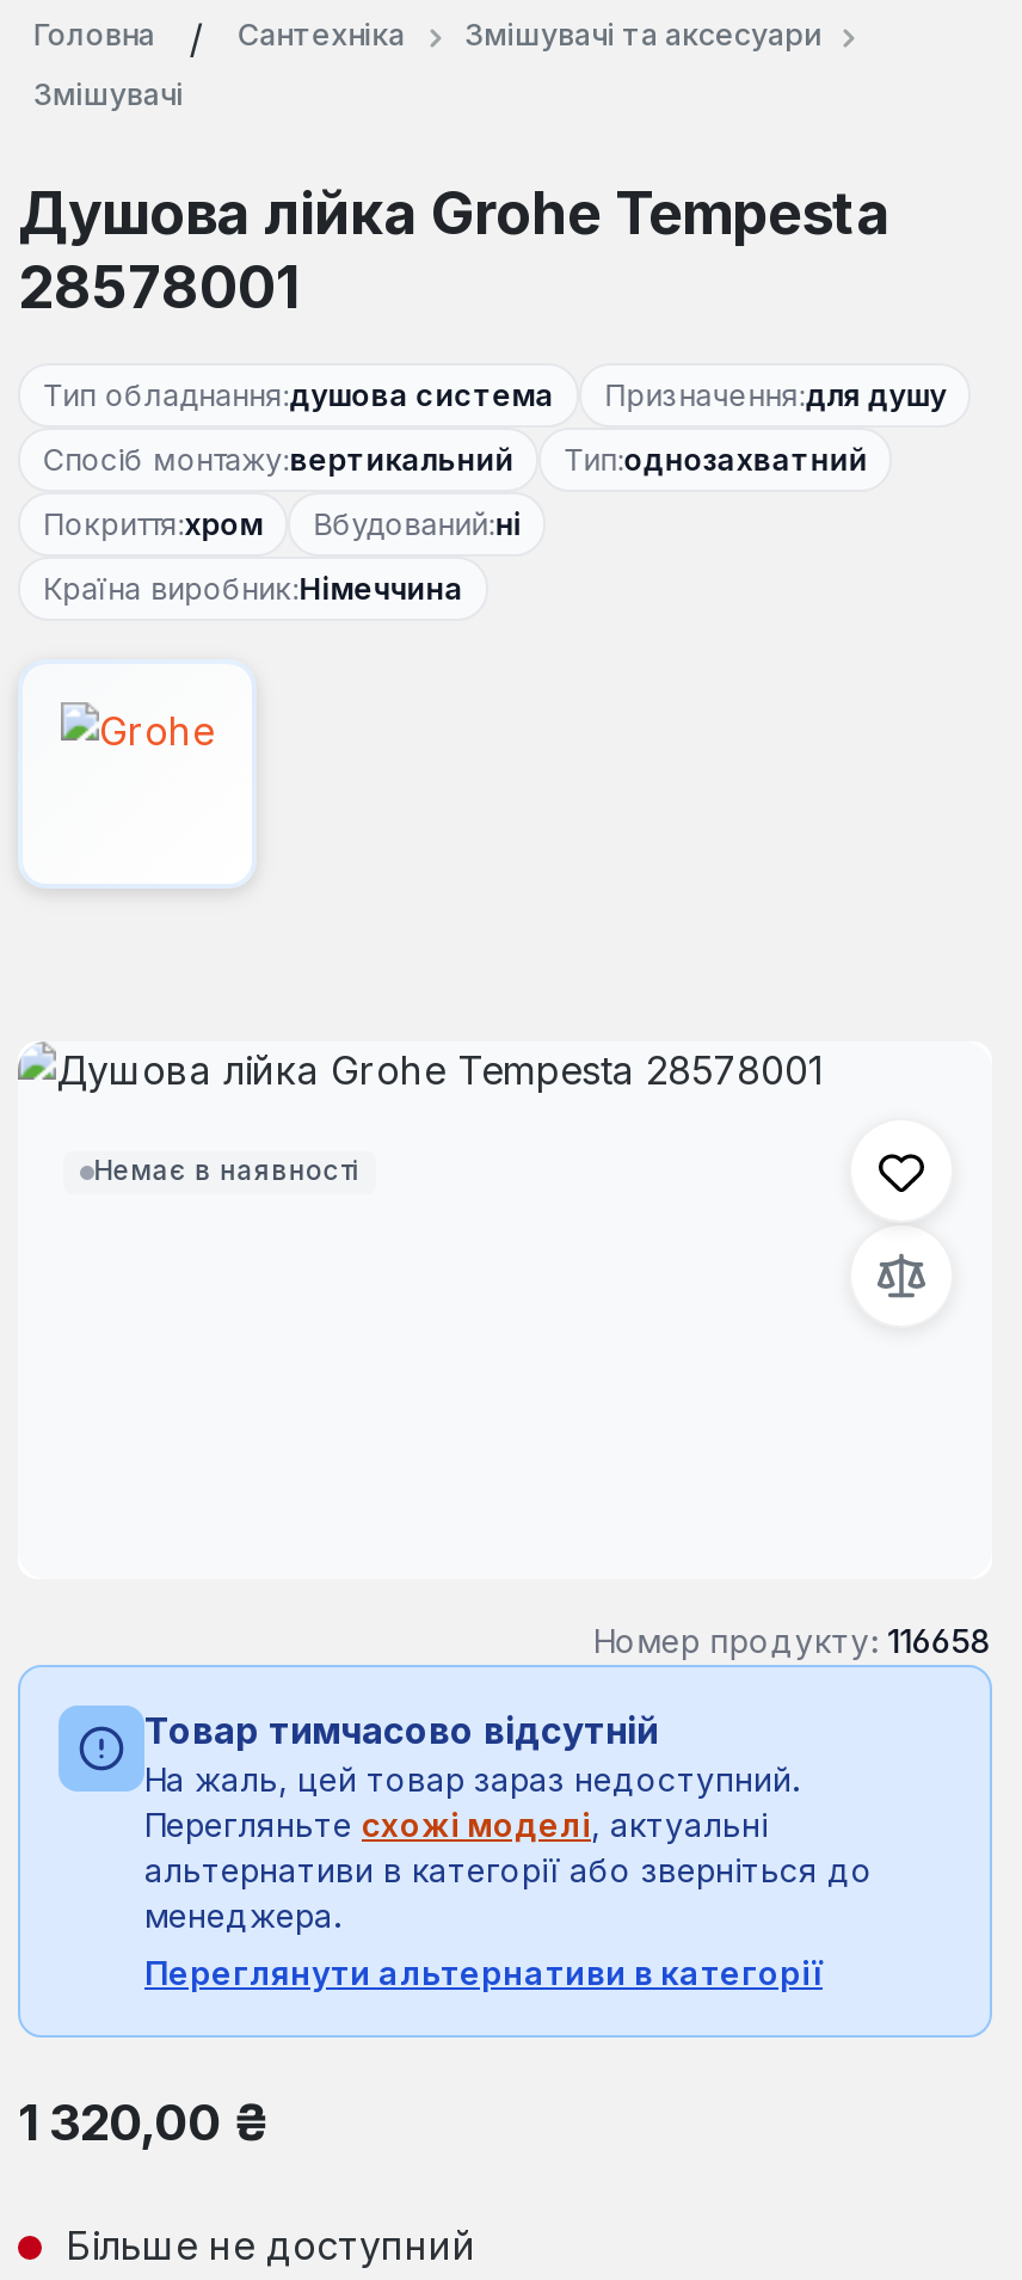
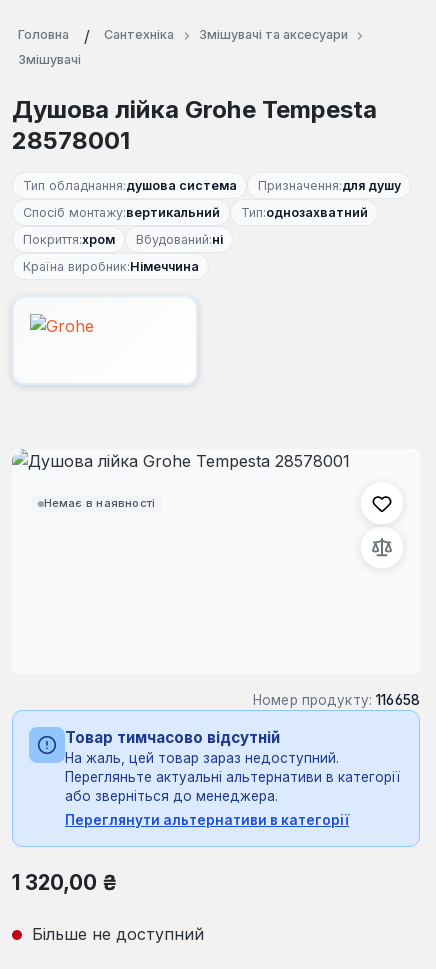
[144,1805,873,1934] Перегляньте схожі моделі, актуальні | альтернативи в категорії або зверніться до | менеджера. -> [65,769,400,804] Перегляньте актуальні альтернативи в категорії | або зверніться до менеджера.

